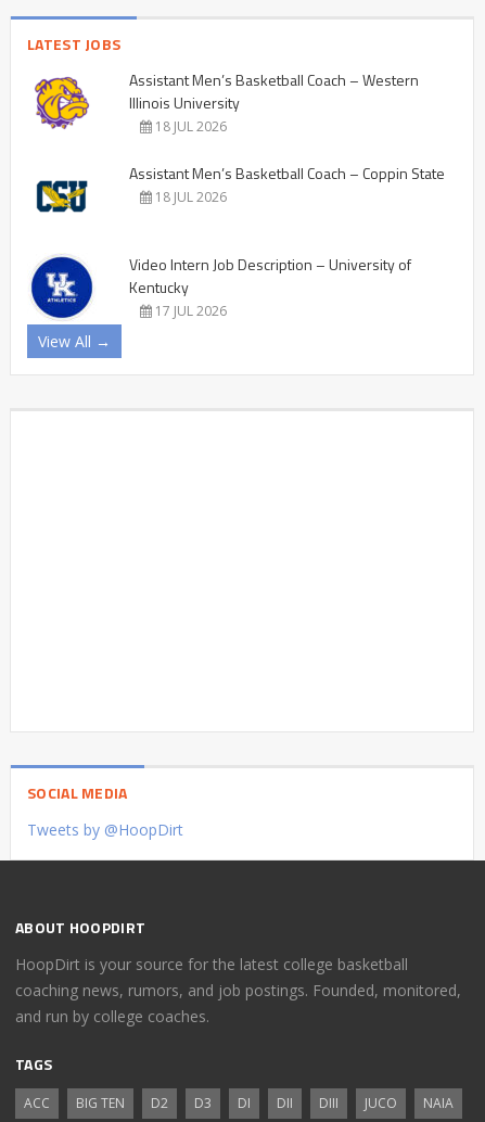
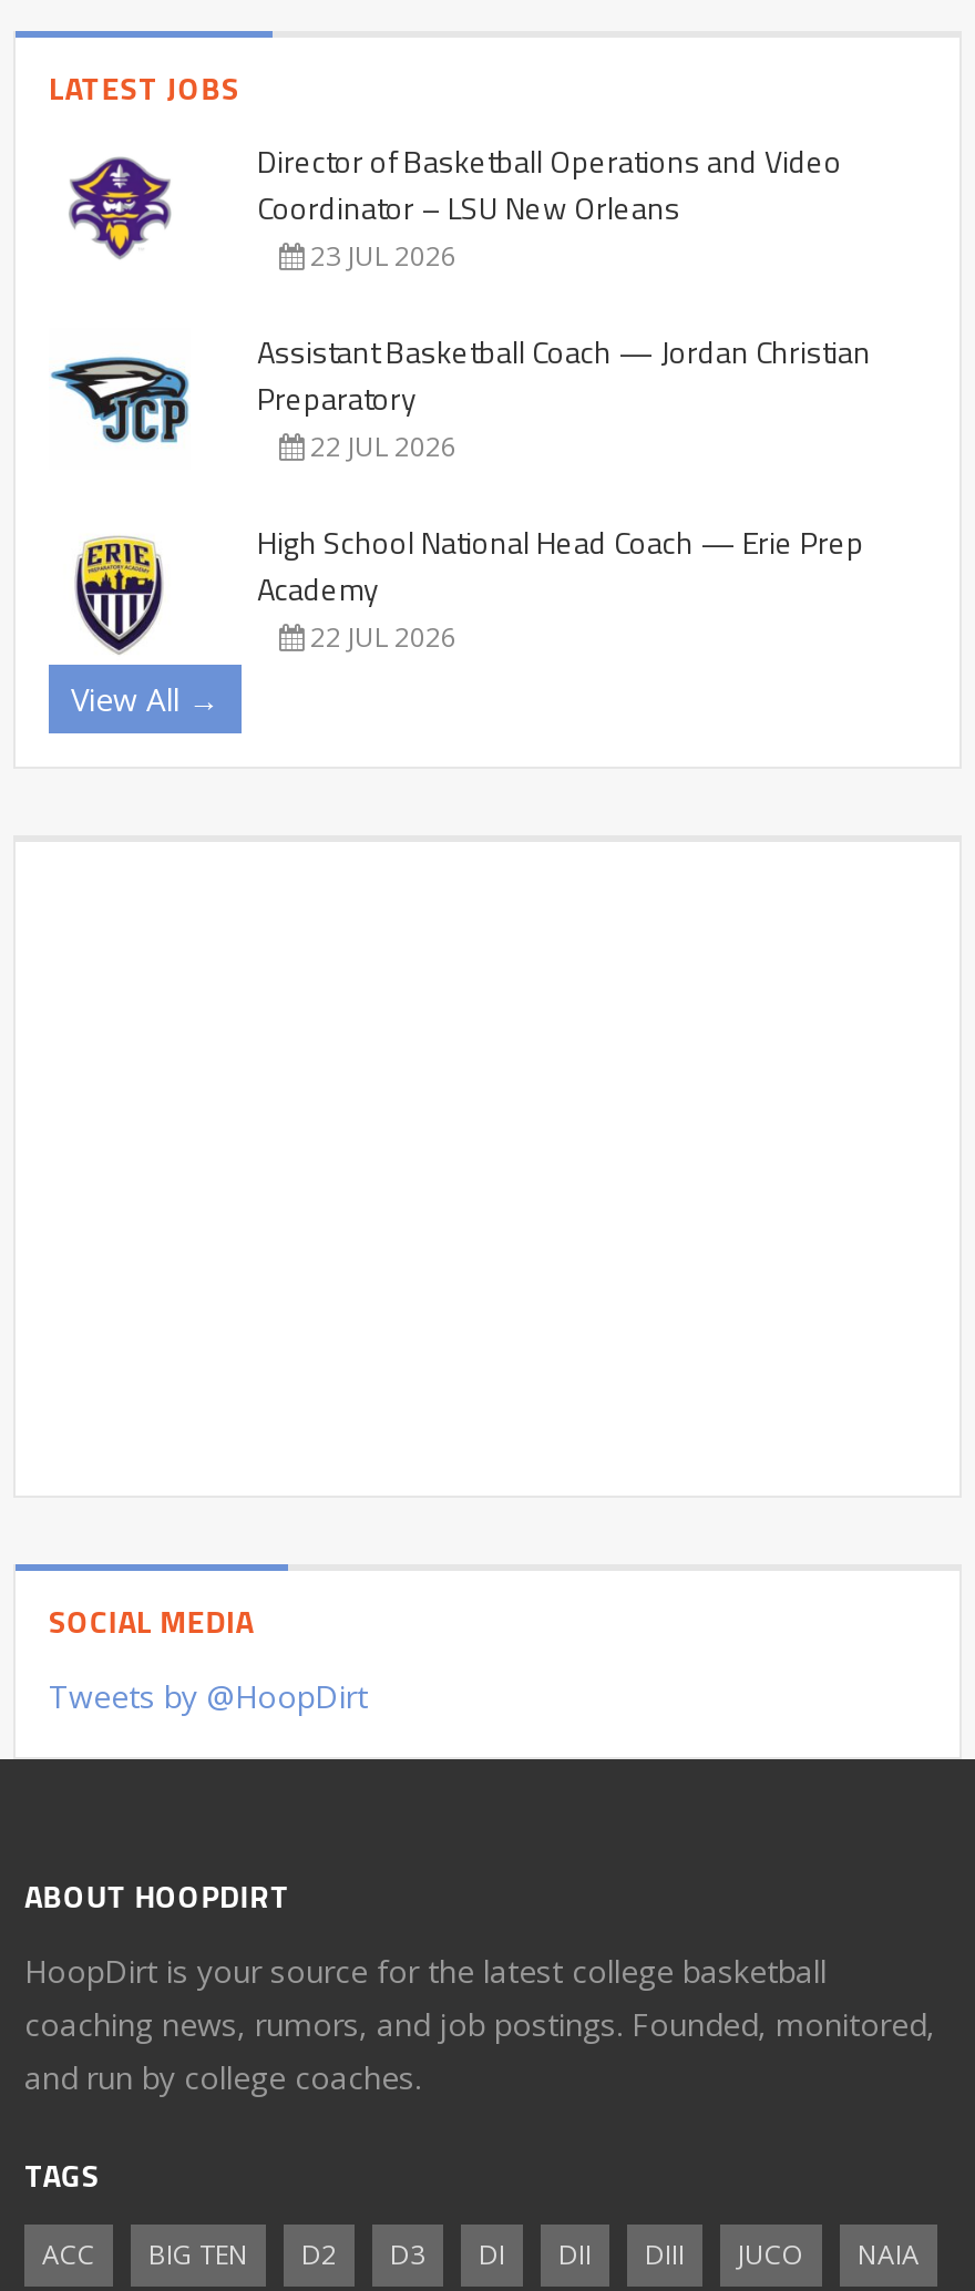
[34,68,419,135] [image] | Assistant Men’s Basketball Coach – Western | Illinois University | 18 JUL 2026 -> [66,137,842,274] [image] | Director of Basketball Operations and Video | Coordinator – LSU New Orleans | 23 JUL 2026
[29,161,445,216] [image] | Assistant Men’s Basketball Coach – Coppin State | 18 JUL 2026 -> [49,327,871,465] [image] | Assistant Basketball Coach — Jordan Christian | Preparatory | 22 JUL 2026
[30,253,411,320] [image] | Video Intern Job Description – University of | Kentucky | 17 JUL 2026 -> [58,518,864,655] [image] | High School National Head Coach — Erie Prep | Academy | 22 JUL 2026

